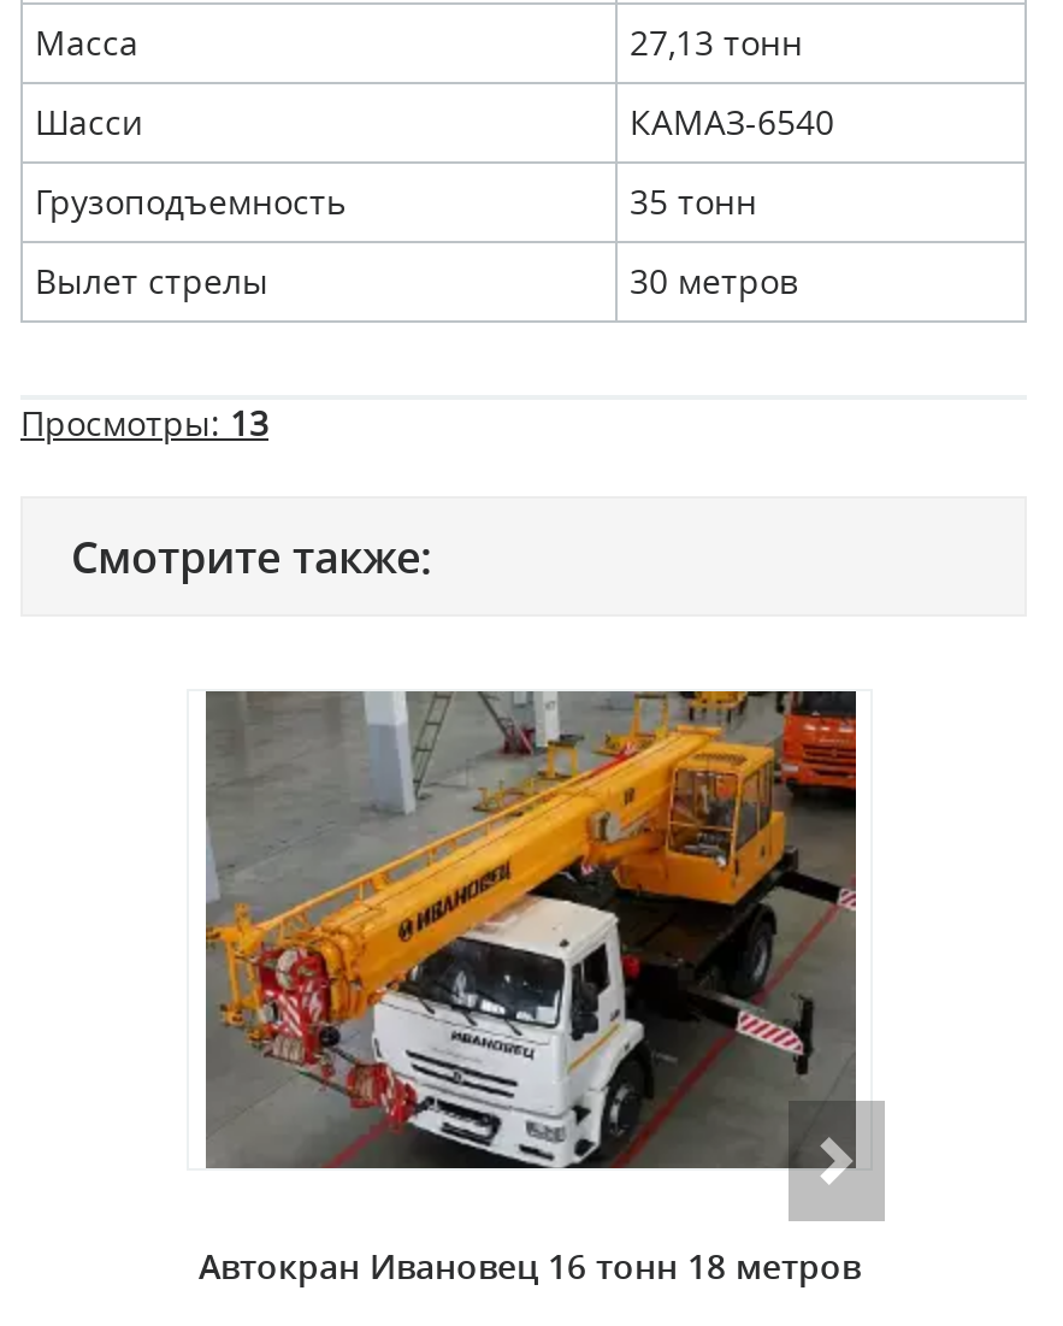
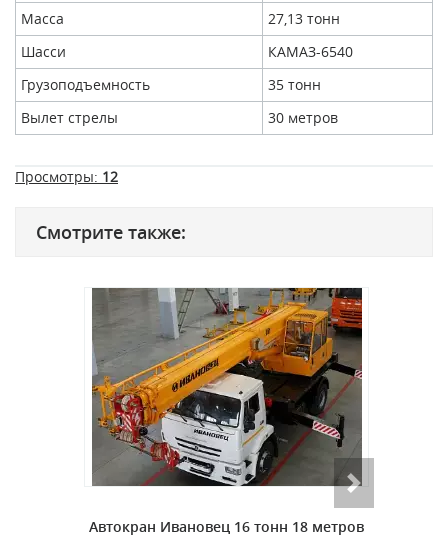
[20,399,268,444] Просмотры: 13 -> [15,166,118,185] Просмотры: 12

